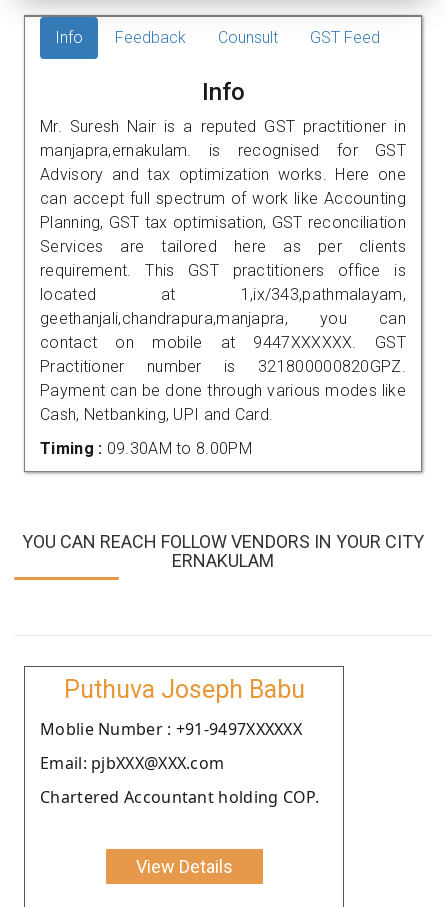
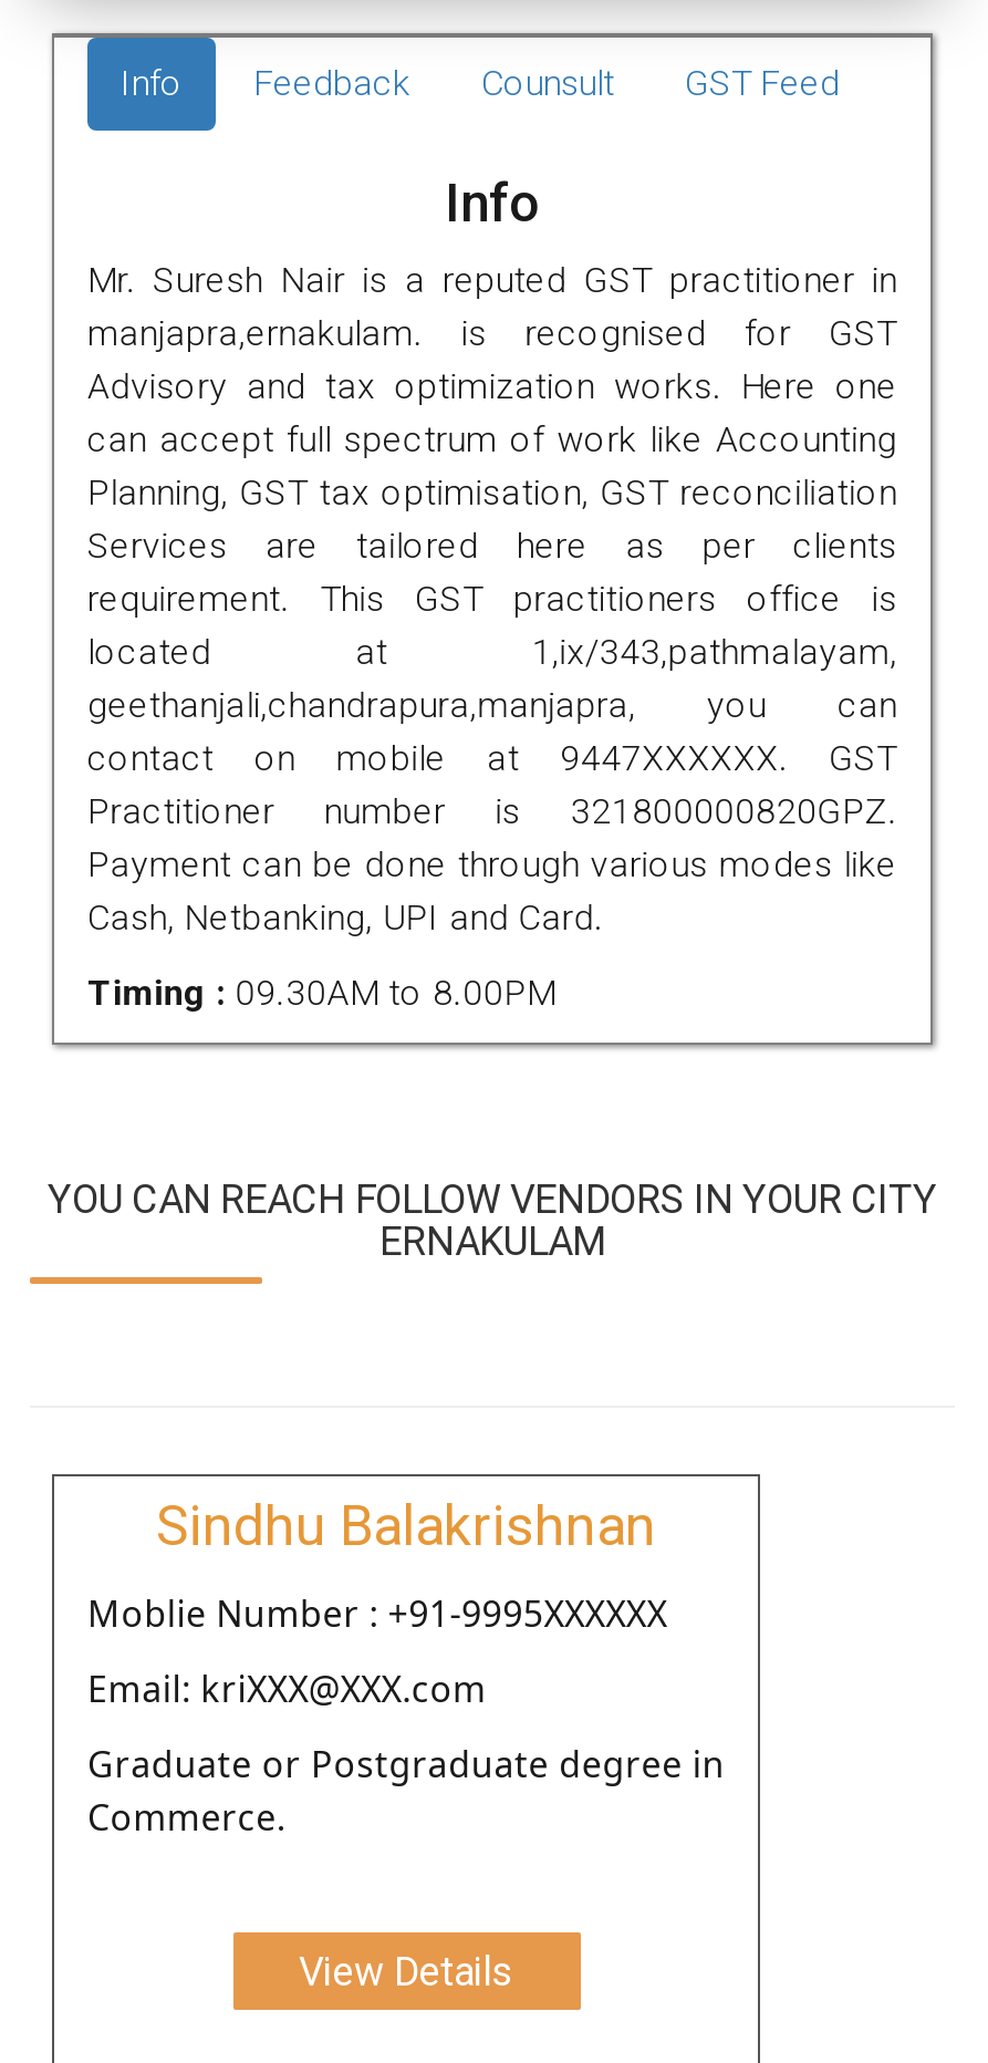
[63,675,304,704] Puthuva Joseph Babu -> [156,1494,656,1558] Sindhu Balakrishnan
[40,718,302,740] Moblie Number : +91-9497XXXXXX -> [87,1589,667,1638] Moblie Number : +91-9995XXXXXX
[40,752,224,774] Email: pjbXXX@XXX.com -> [87,1664,486,1713] Email: kriXXX@XXX.com
[40,786,319,808] Chartered Accountant holding COP. -> [87,1739,725,1841] Graduate or Postgraduate degree in | Commerce.

